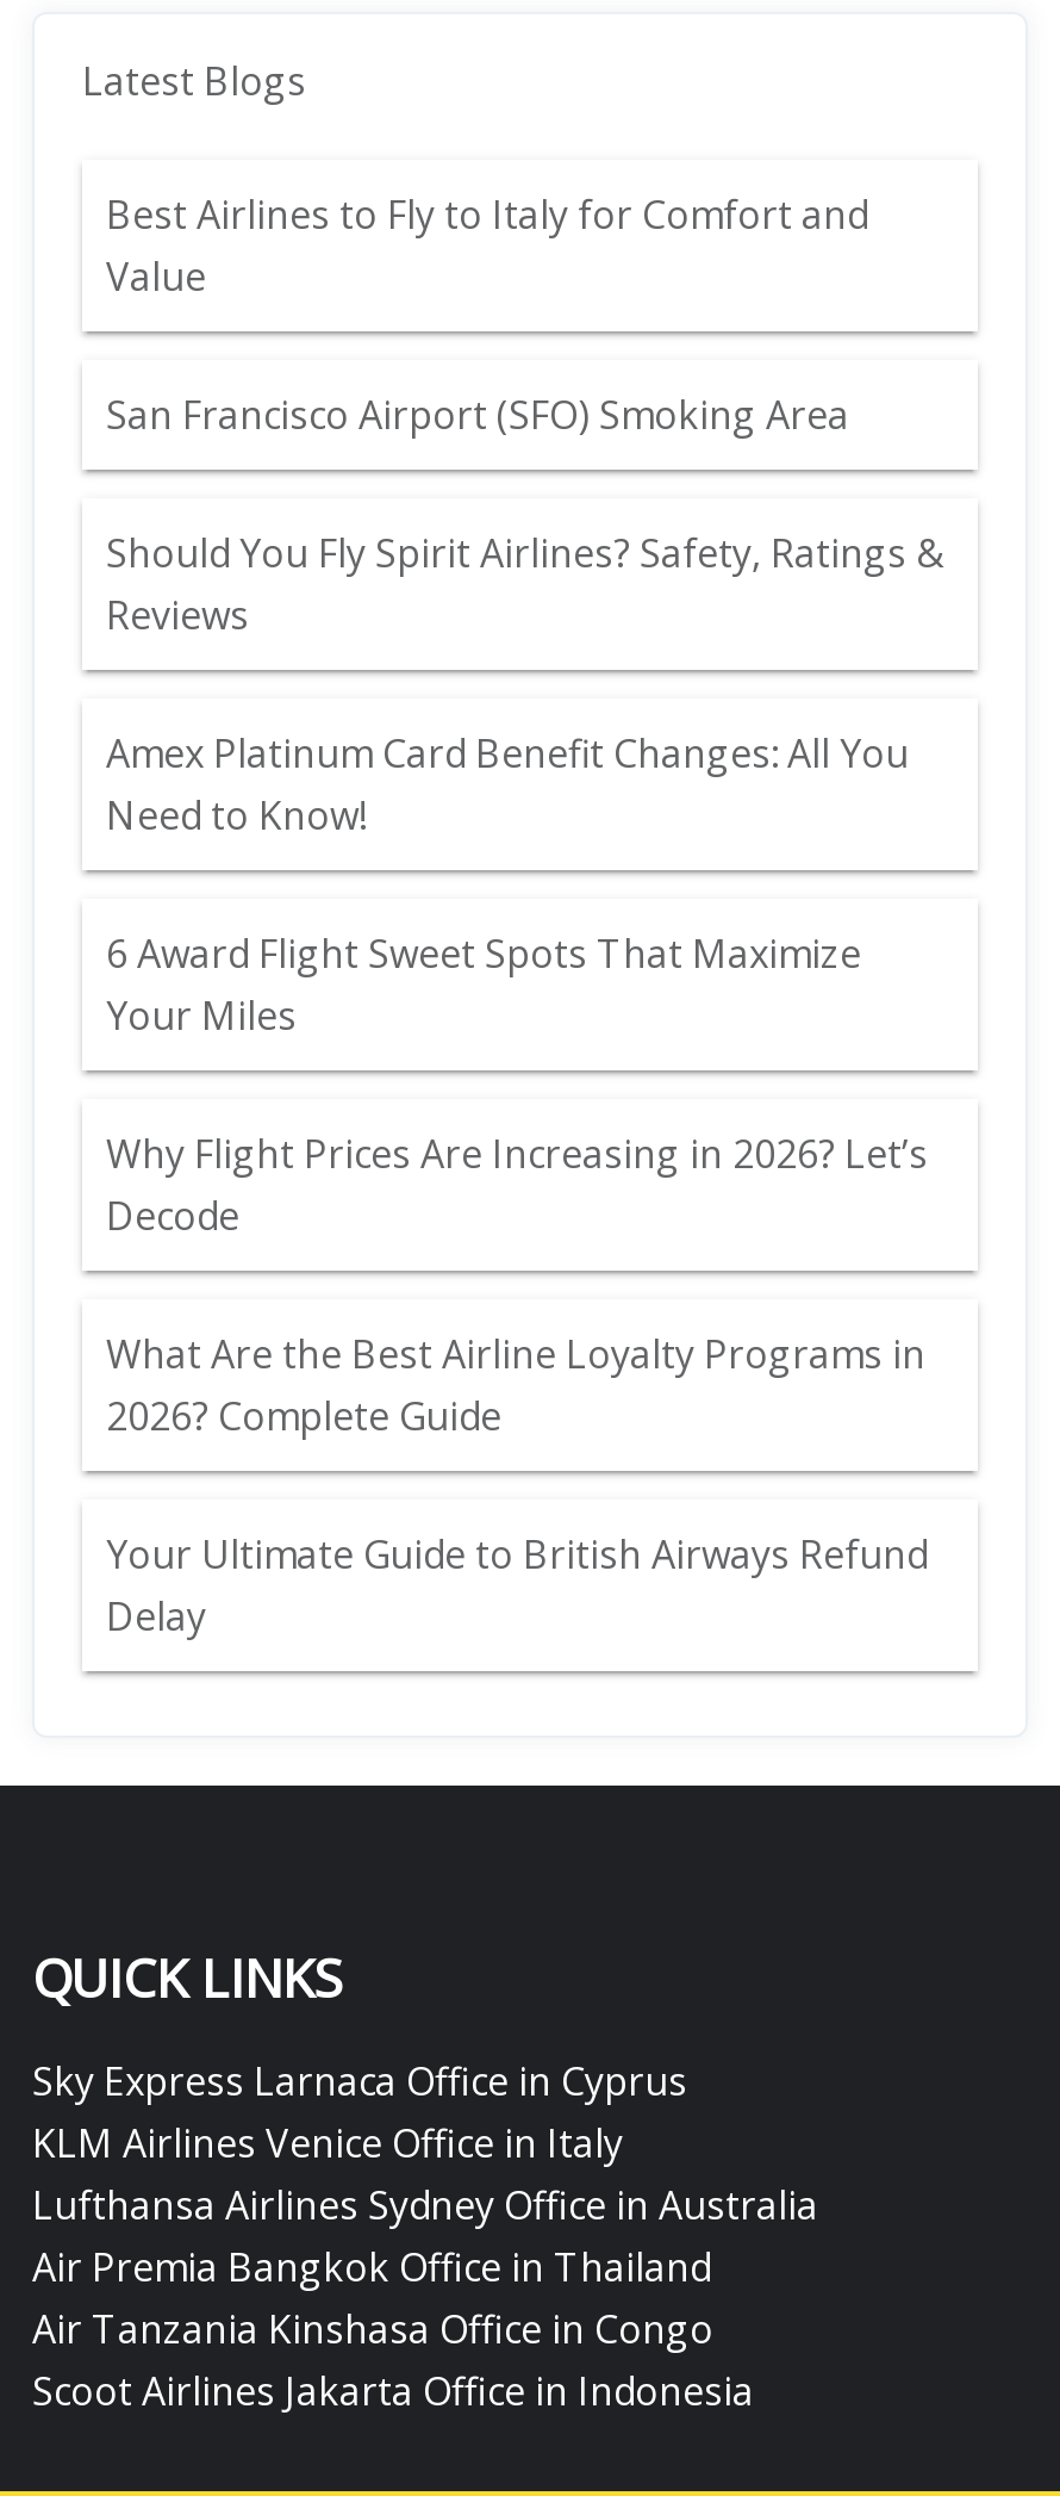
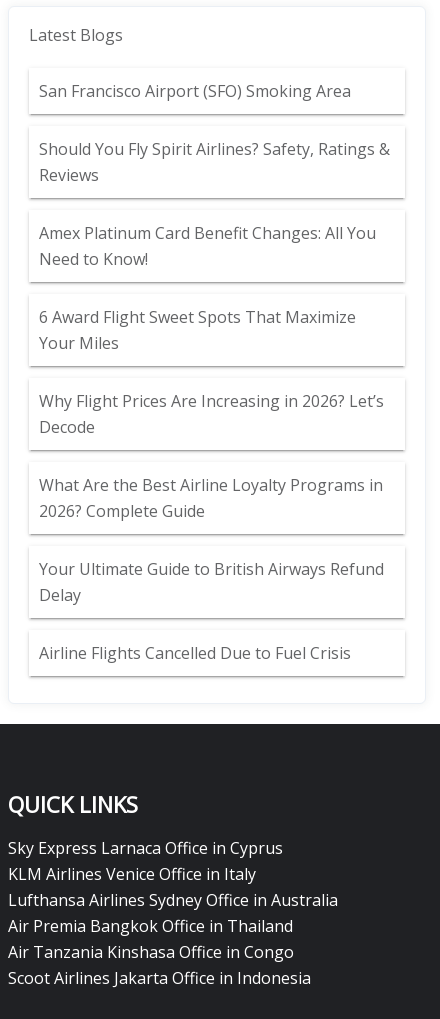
[106,188,868,303] Best Airlines to Fly to Italy for Comfort and | Value -> none
moved [106,389,942,1643] -> [39,80,390,606]: San Francisco Airport (SFO) Smoking Area | Should You Fly Spirit Airlines? Safety, Ratings & | Reviews | ... | Your Ultimate Guide to British Airways Refund | Delay
none -> [39,642,351,664] Airline Flights Cancelled Due to Fuel Crisis

